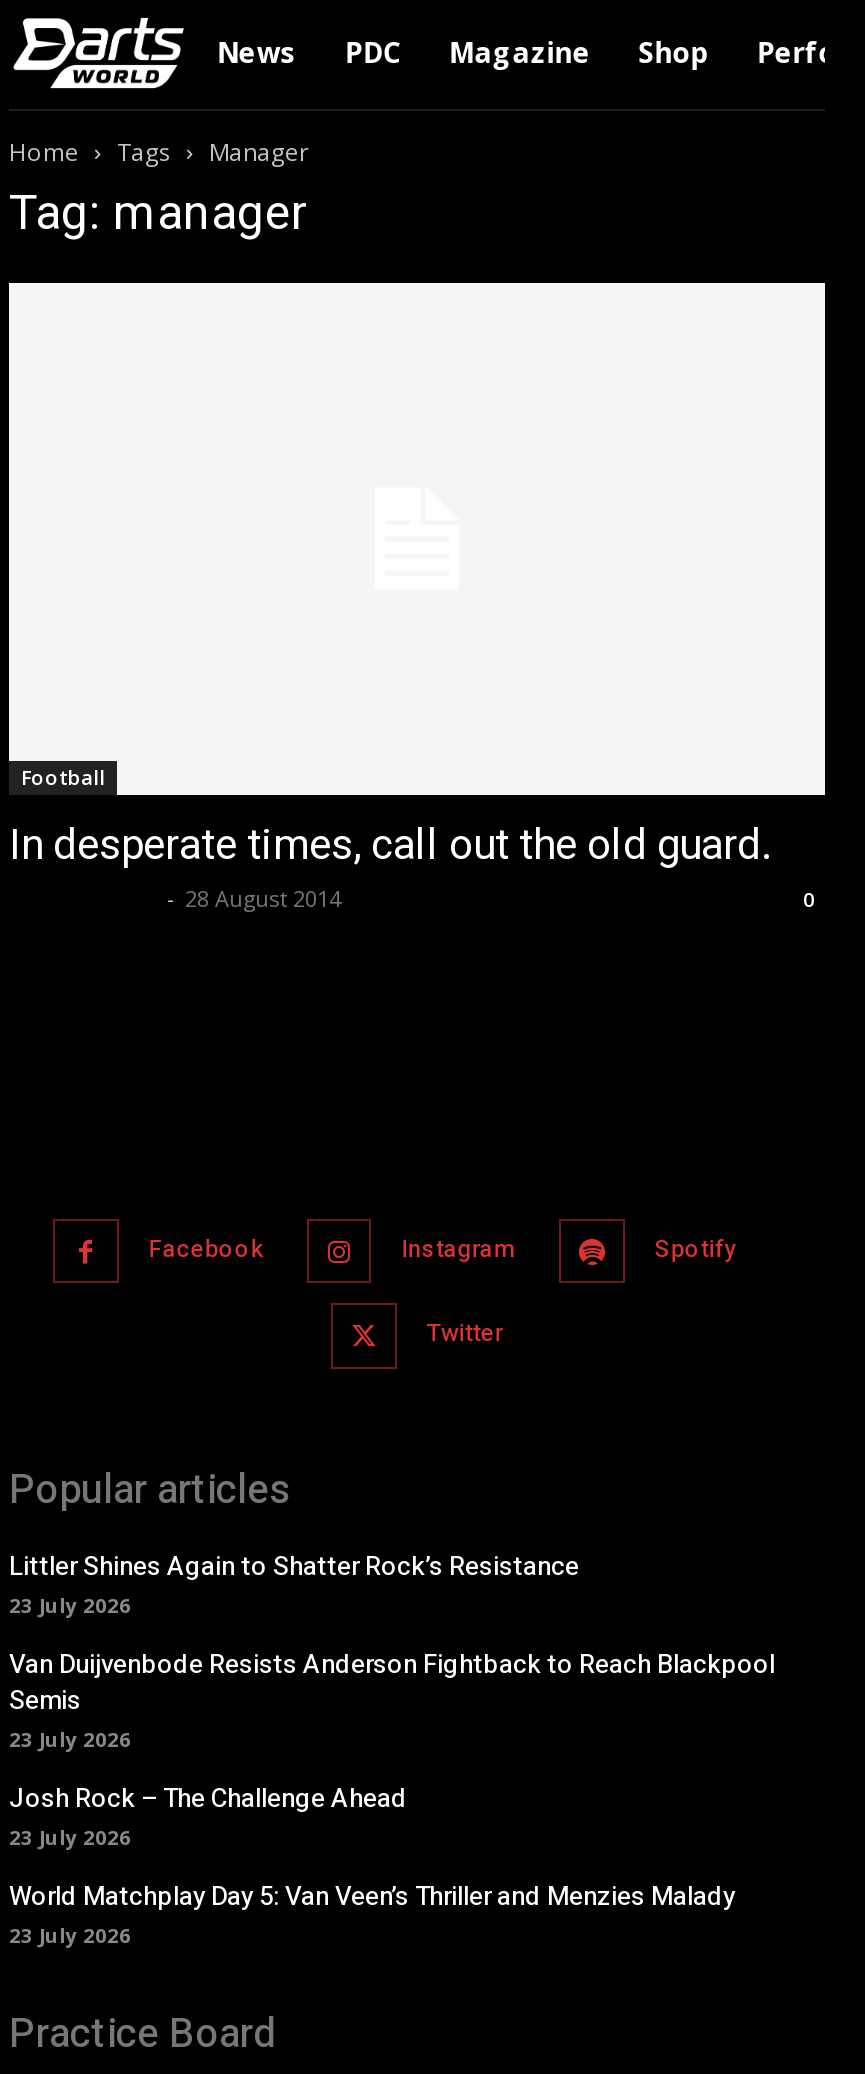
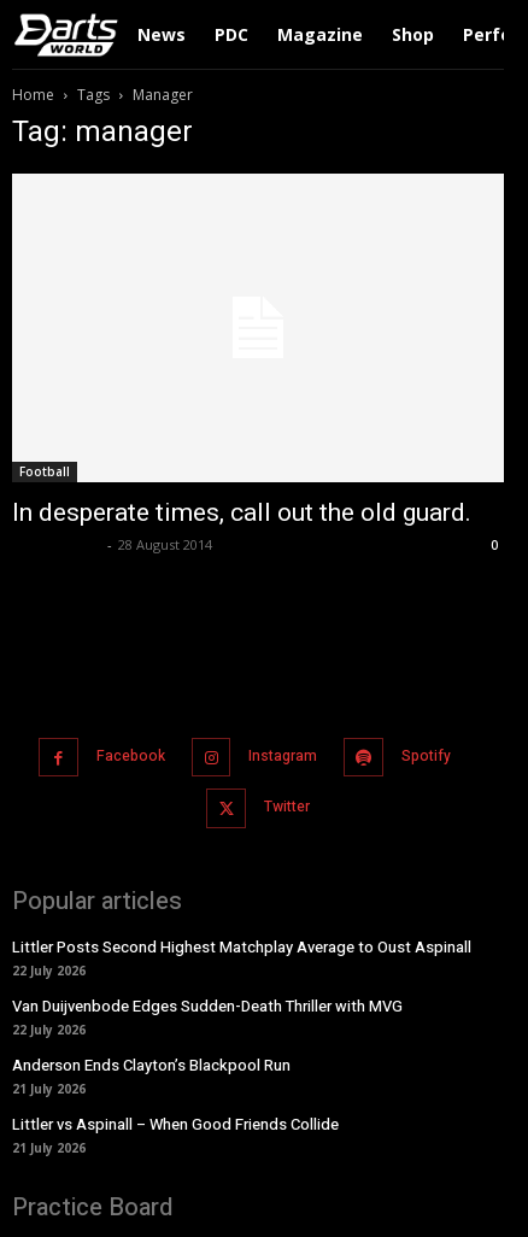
[9,1546,579,1618] Littler Shines Again to Shatter Rock’s Resistance | 23 July 2026 -> [12,935,471,979] Littler Posts Second Highest Matchplay Average to Oust Aspinall | 22 July 2026
[9,1644,775,1752] Van Duijvenbode Resists Anderson Fightback to Reach Blackpool | Semis | 23 July 2026 -> [12,994,403,1038] Van Duijvenbode Edges Sudden-Death Thriller with MVG | 22 July 2026
[9,1778,407,1850] Josh Rock – The Challenge Ahead | 23 July 2026 -> [12,1053,291,1097] Anderson Ends Clayton’s Blackpool Run | 21 July 2026
[9,1876,735,1948] World Matchplay Day 5: Van Veen’s Thriller and Menzies Malady | 23 July 2026 -> [12,1112,339,1156] Littler vs Aspinall – When Good Friends Collide | 21 July 2026

